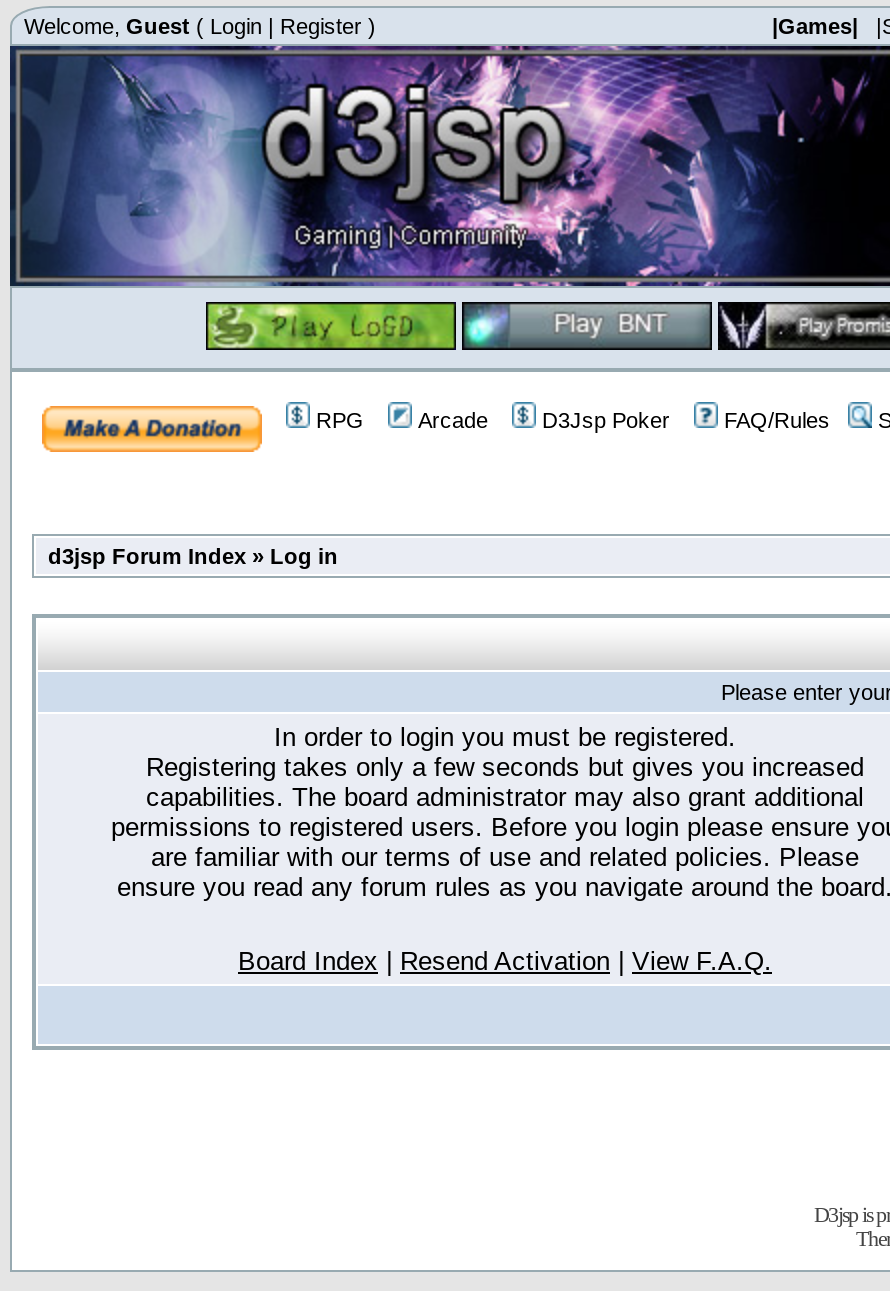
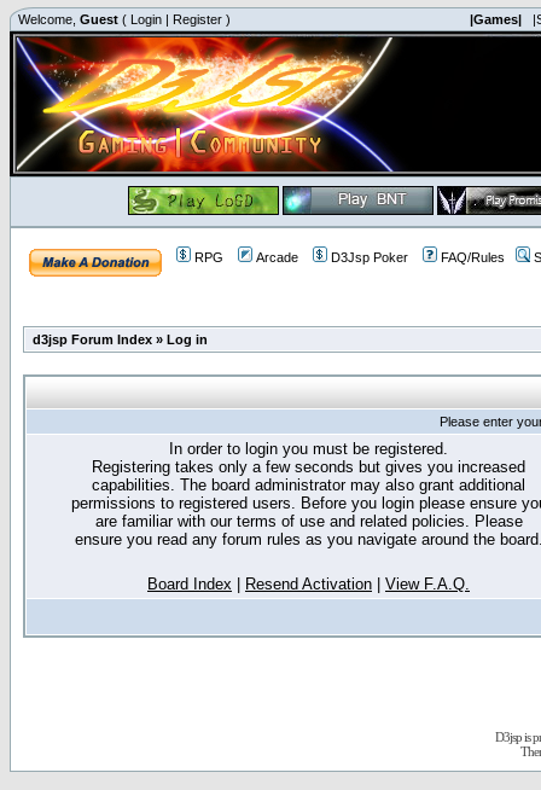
[10,44,874,288] [image] -> [10,30,528,178] [image]

